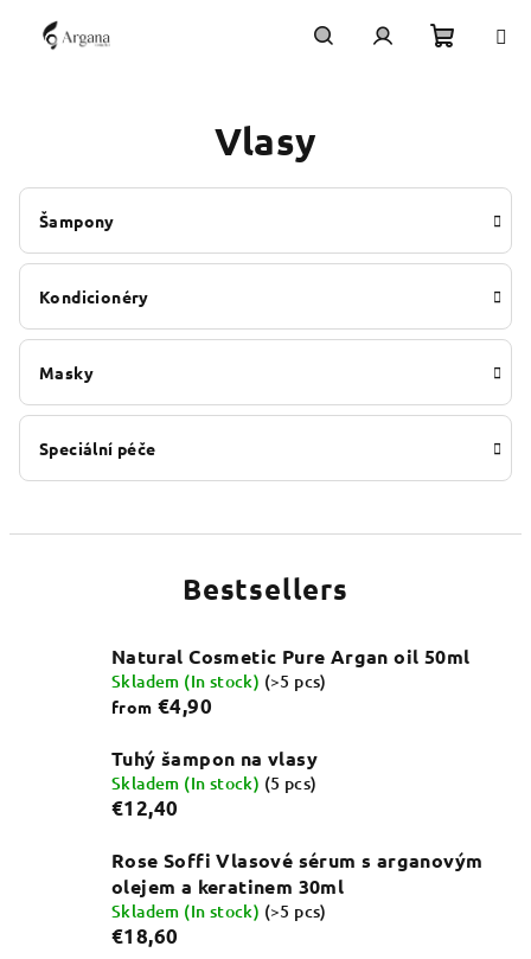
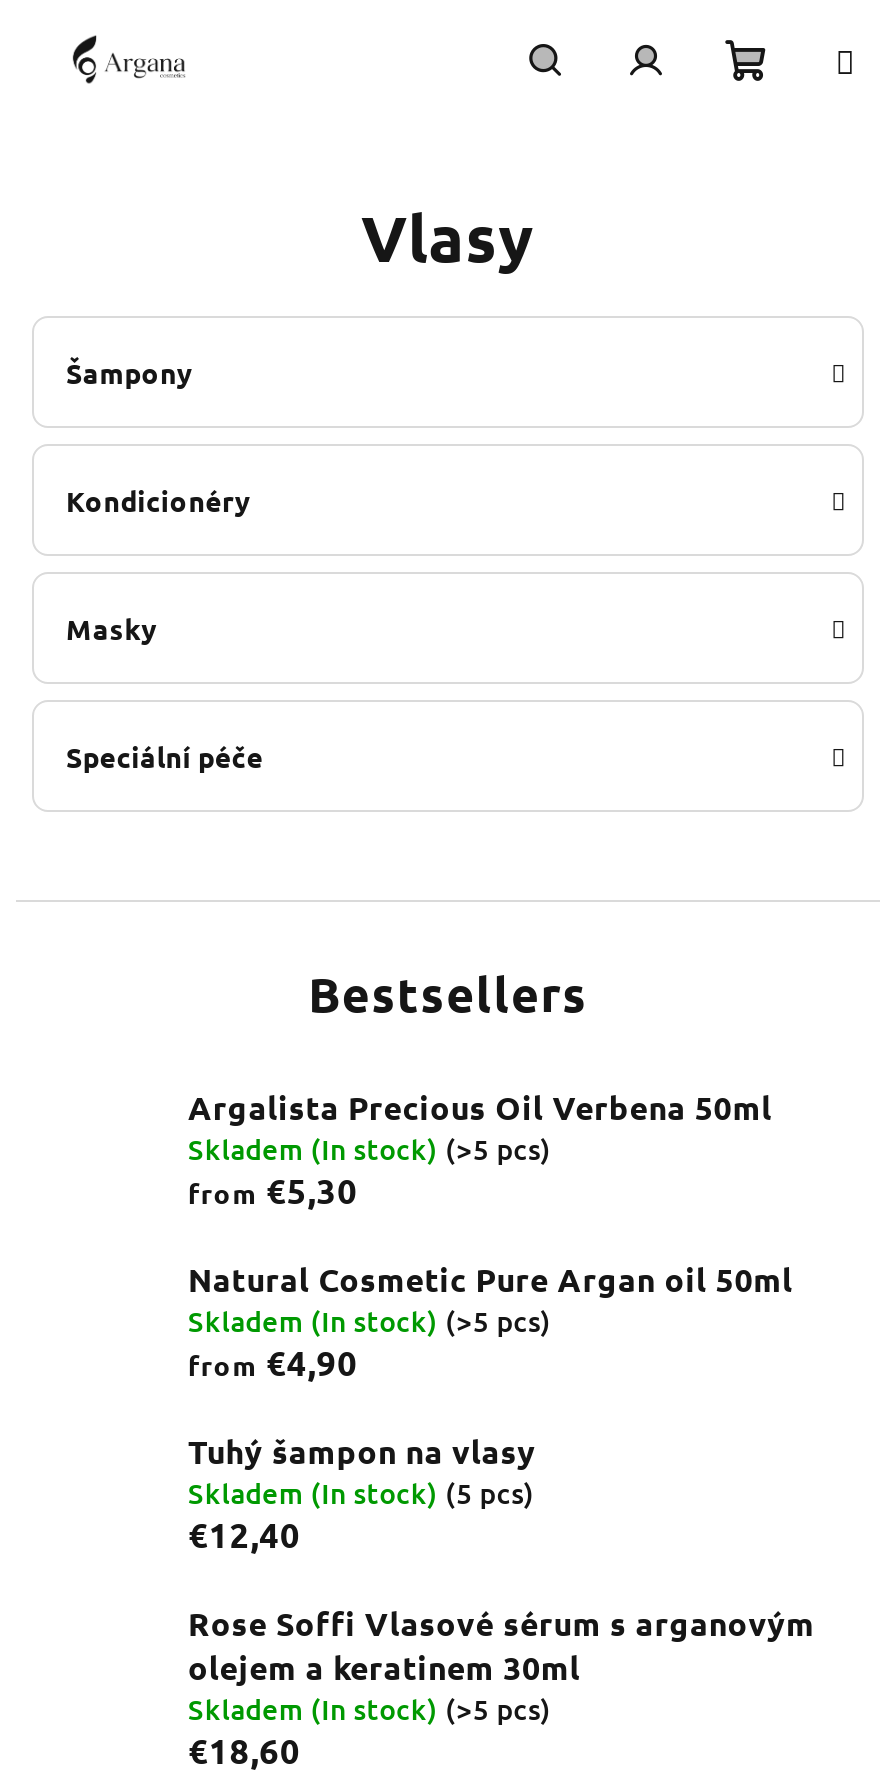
none -> [188,1086,772,1212] Argalista Precious Oil Verbena 50ml | Skladem (In stock) (>5 pcs) | from €5,30

